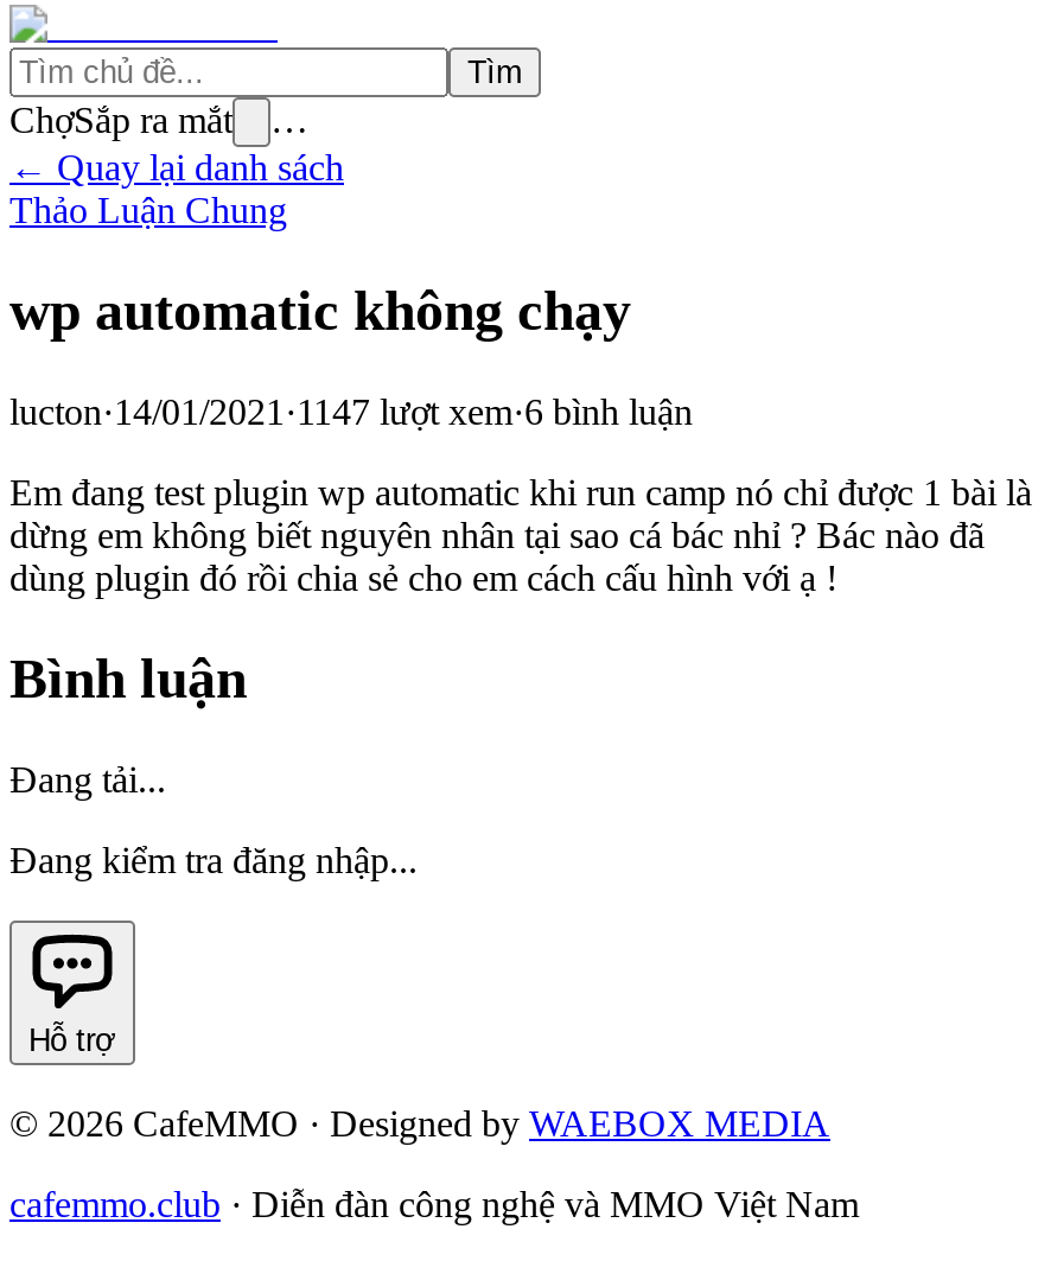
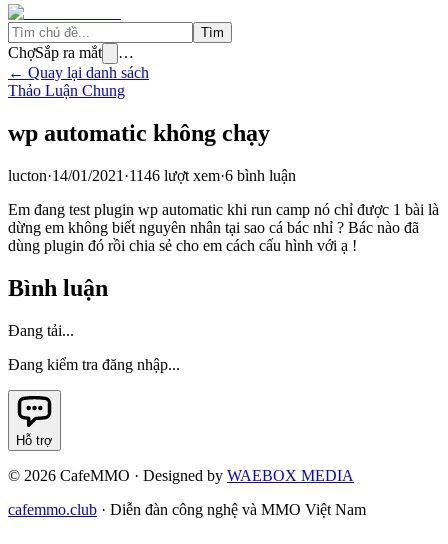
[9,391,693,431] lucton · 14/01/2021 · 1147 lượt xem·6 bình luận -> [8,167,296,184] lucton · 14/01/2021 · 1146 lượt xem·6 bình luận

